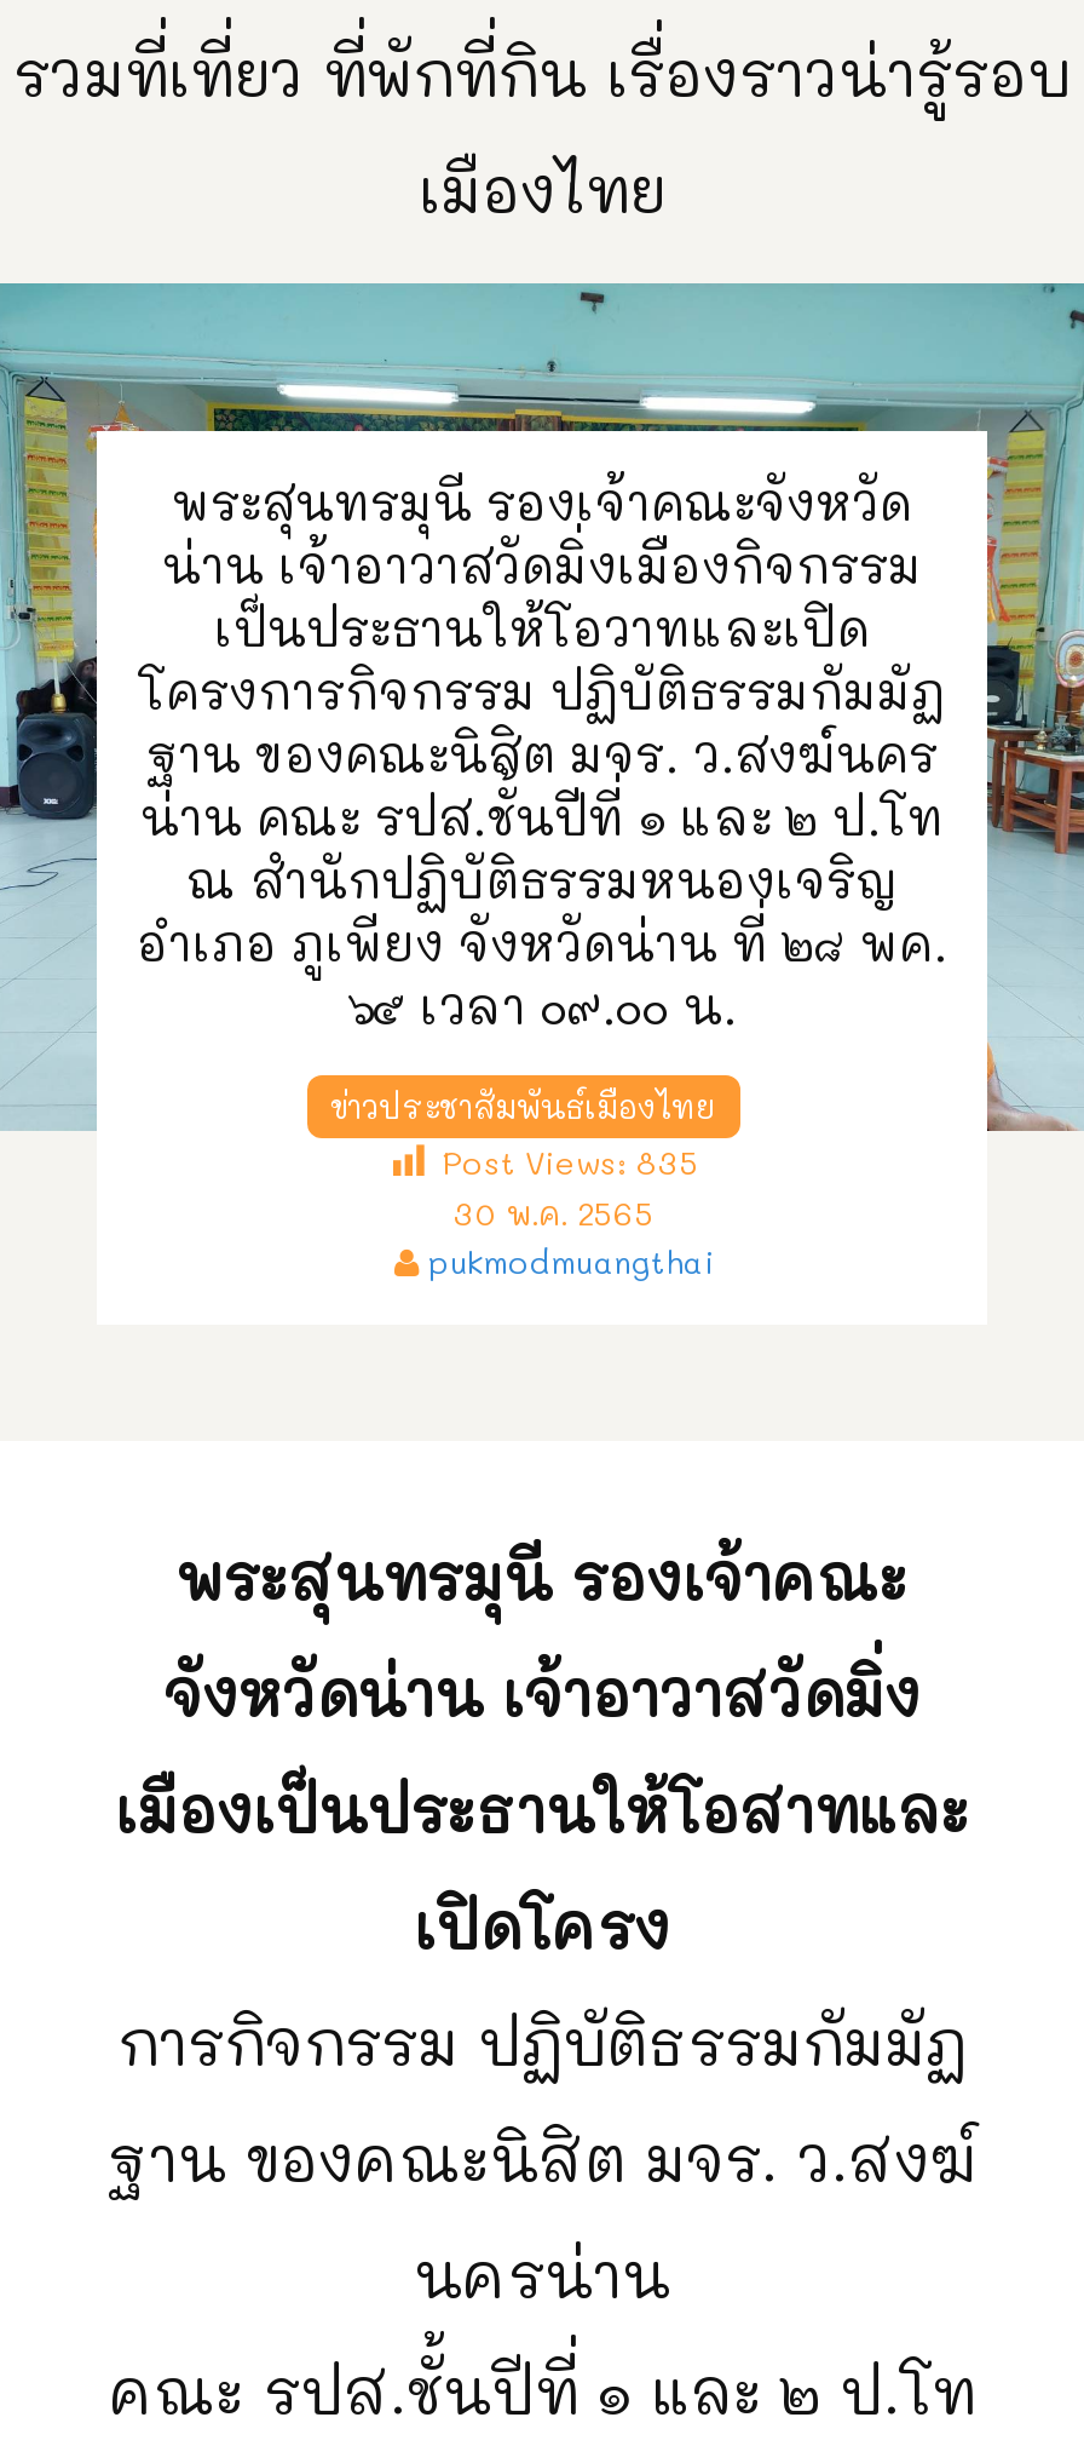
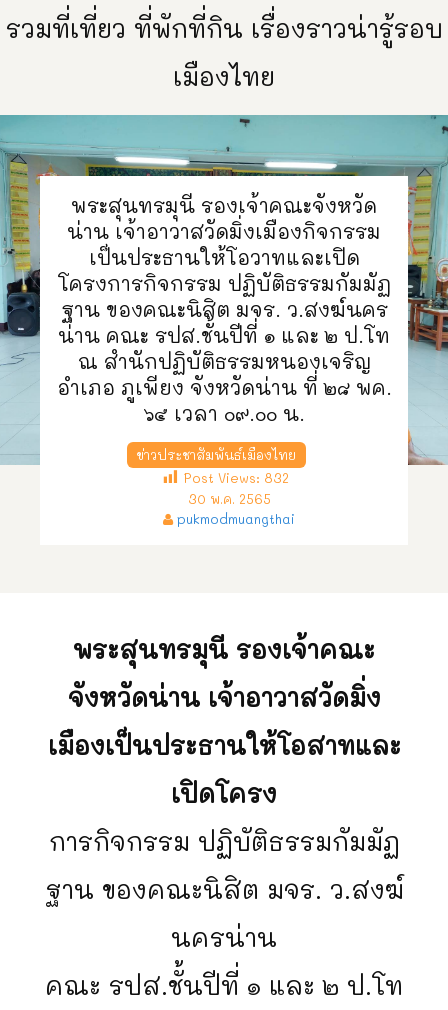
[443,1140,699,1181] Post Views: 835 -> [183,469,288,486] Post Views: 832

